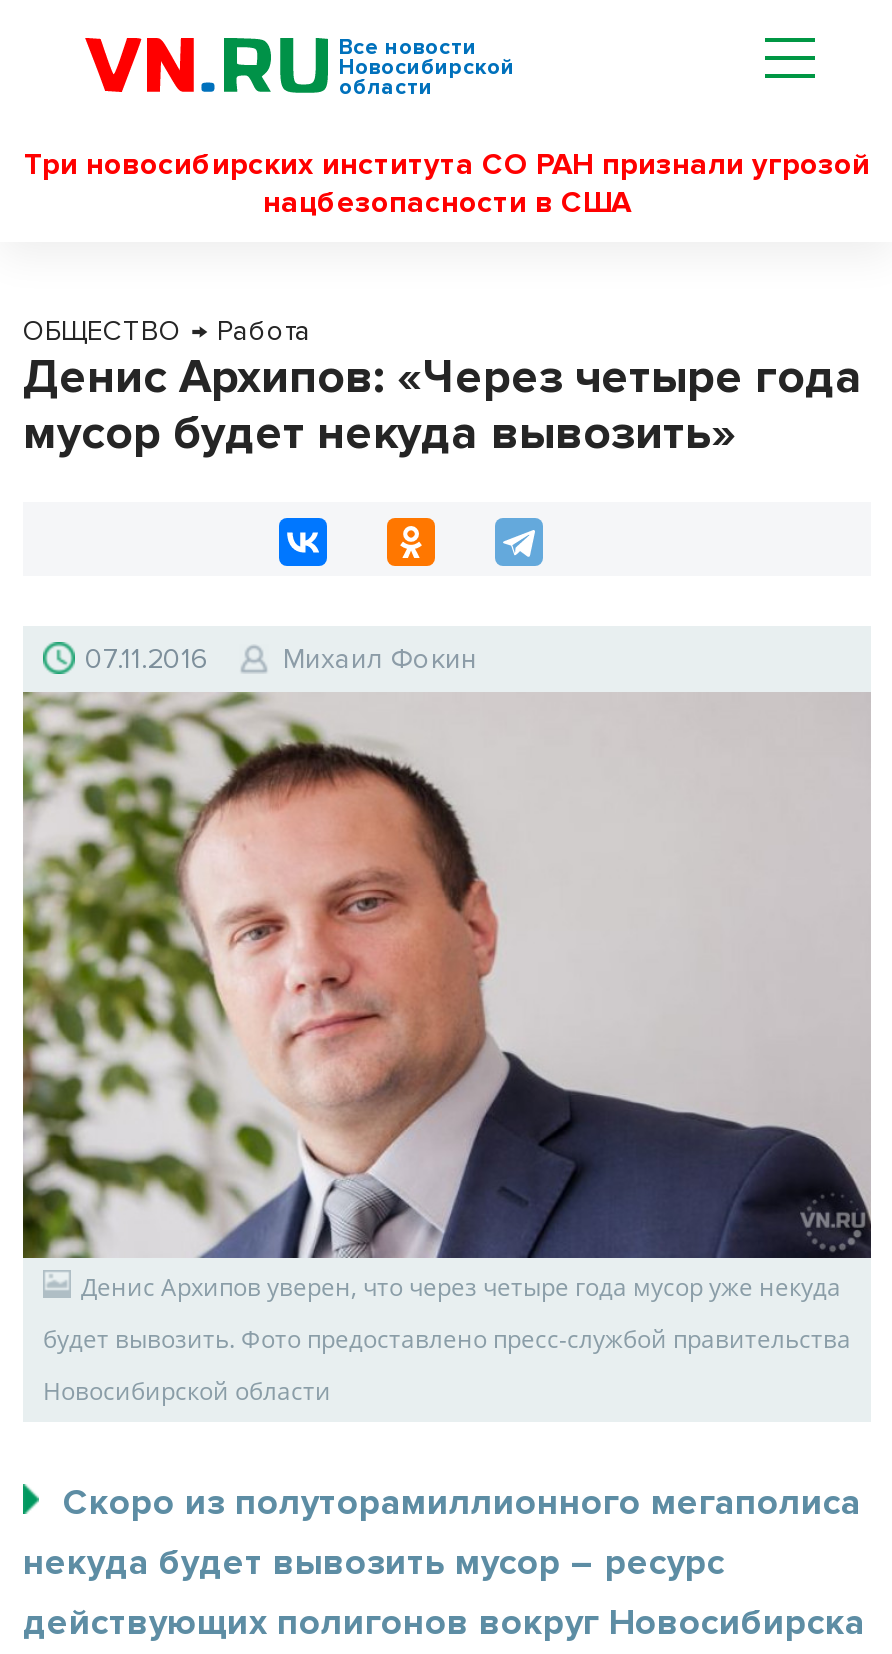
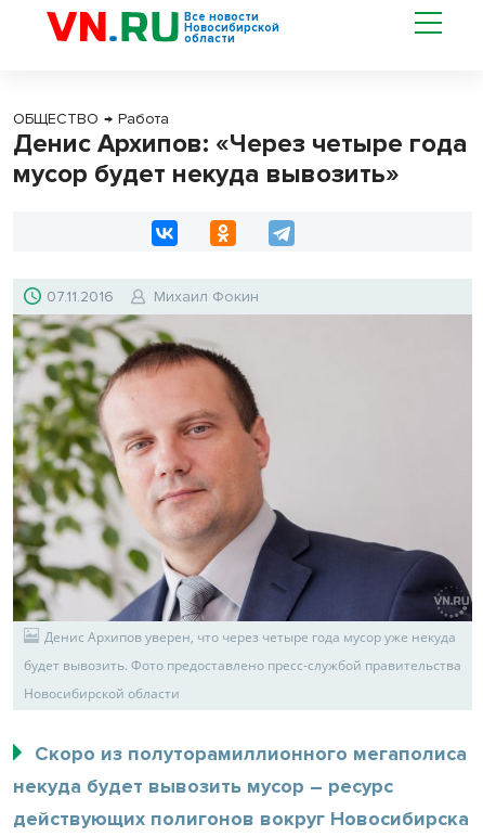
[24,146,870,220] Три новосибирских института СО РАН признали угрозой | нацбезопасности в США -> none

